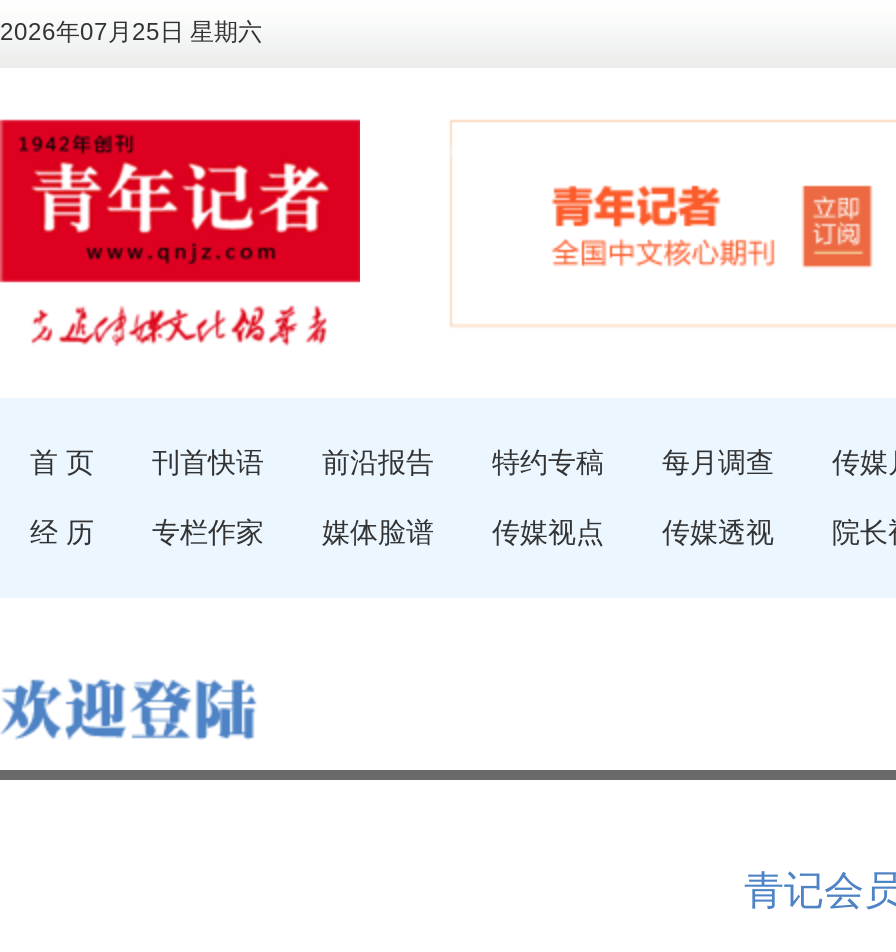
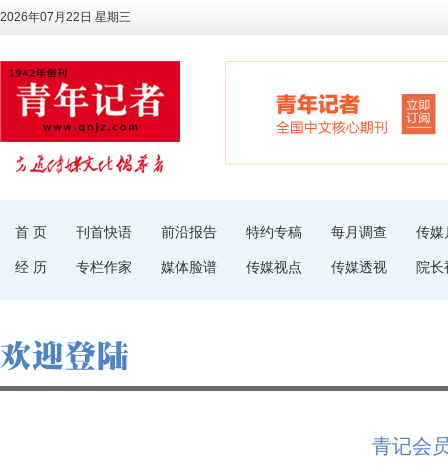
[0,18,262,46] 2026年07月25日 星期六 -> [0,10,131,24] 2026年07月22日 星期三

